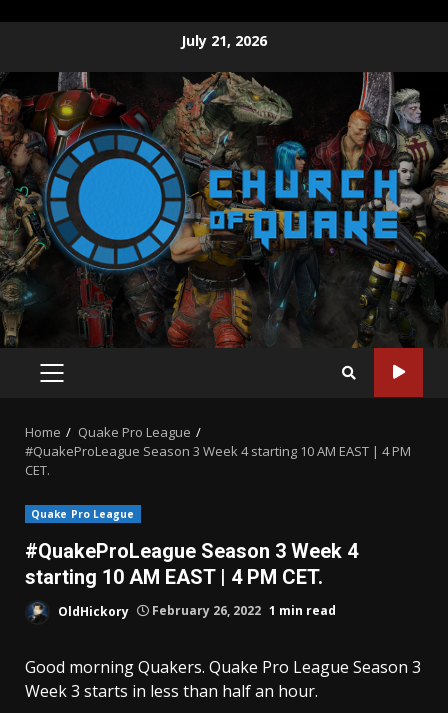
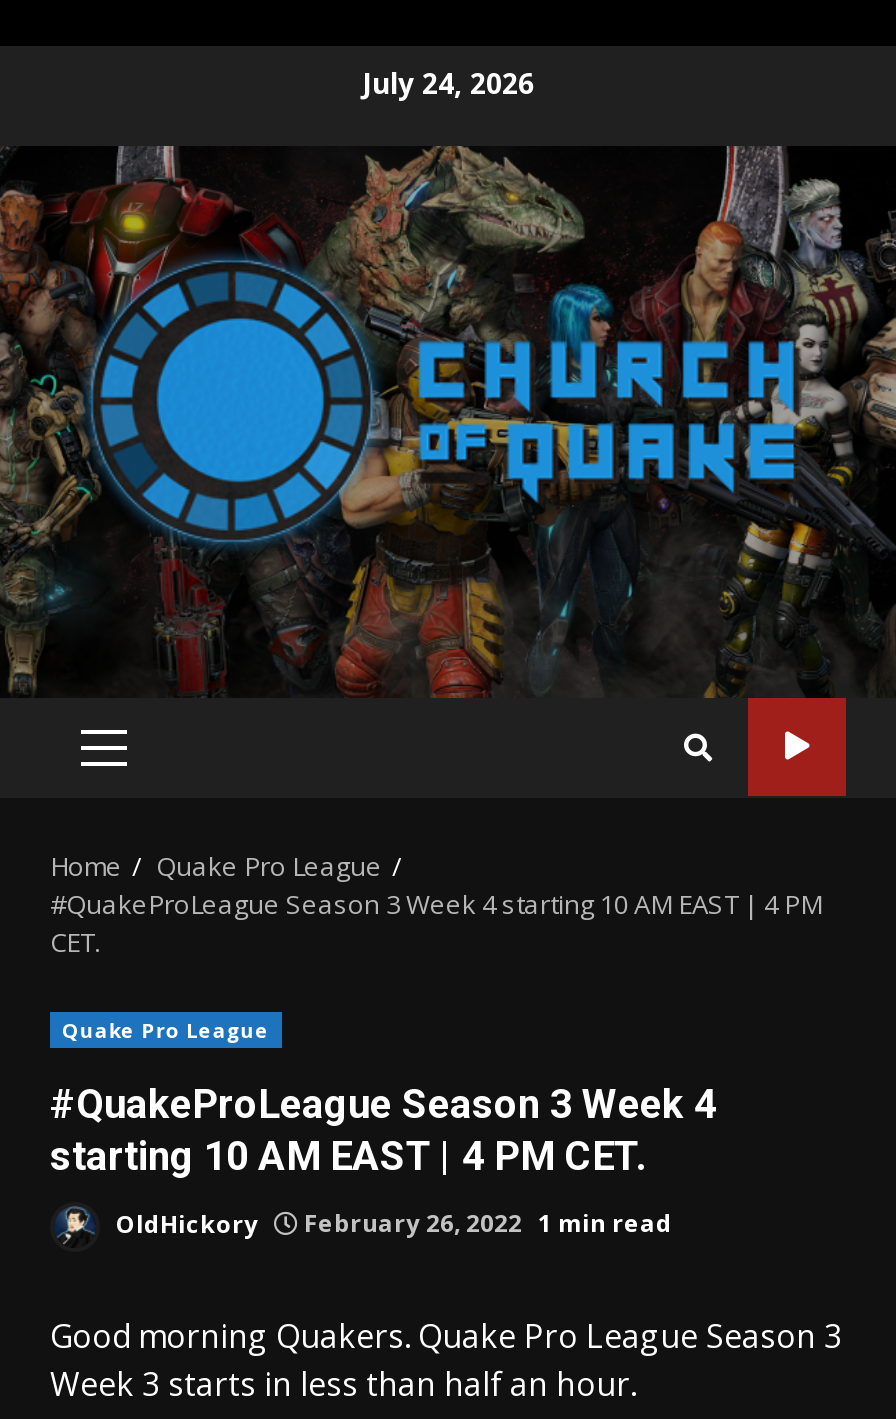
[181,30,267,49] July 21, 2026 -> [362,63,534,101] July 24, 2026

